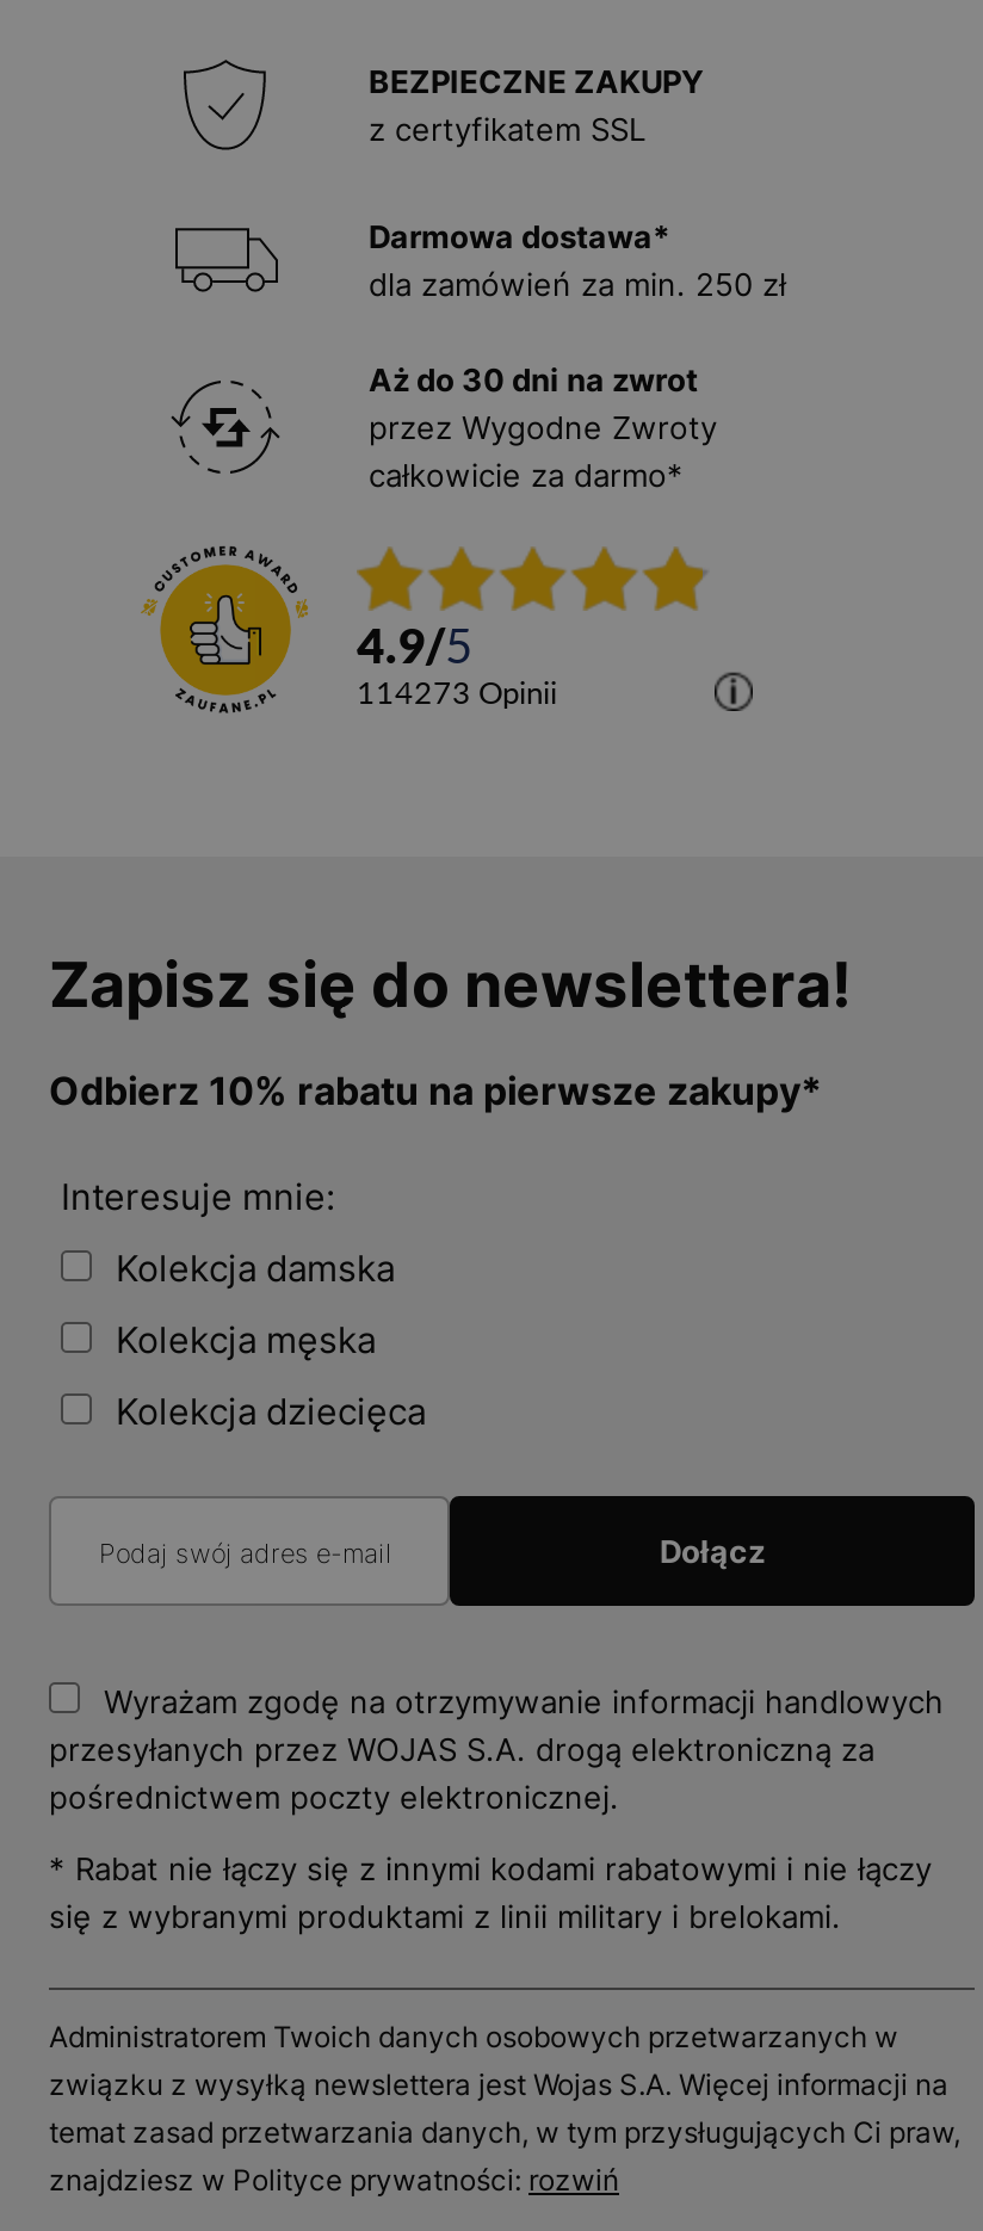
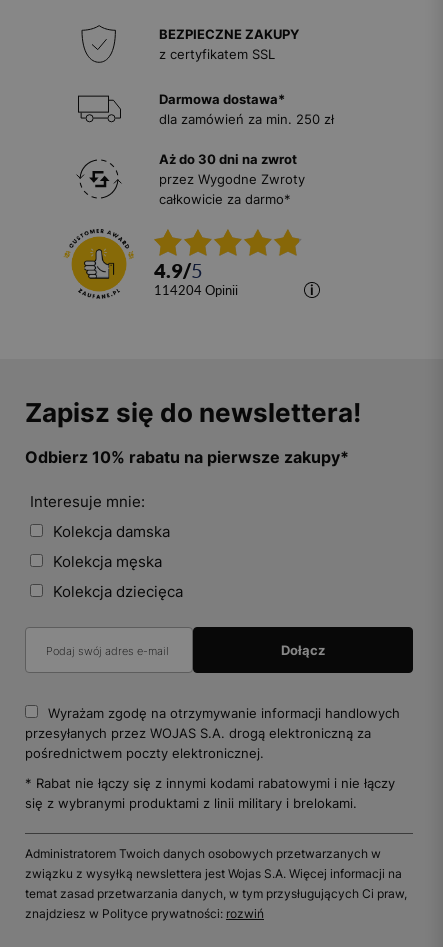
[357,674,557,712] 114273 opinii -> [154,282,238,298] 114204 opinii

